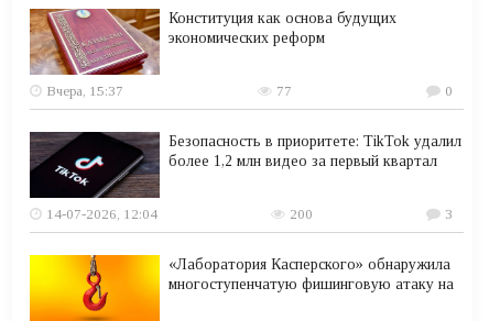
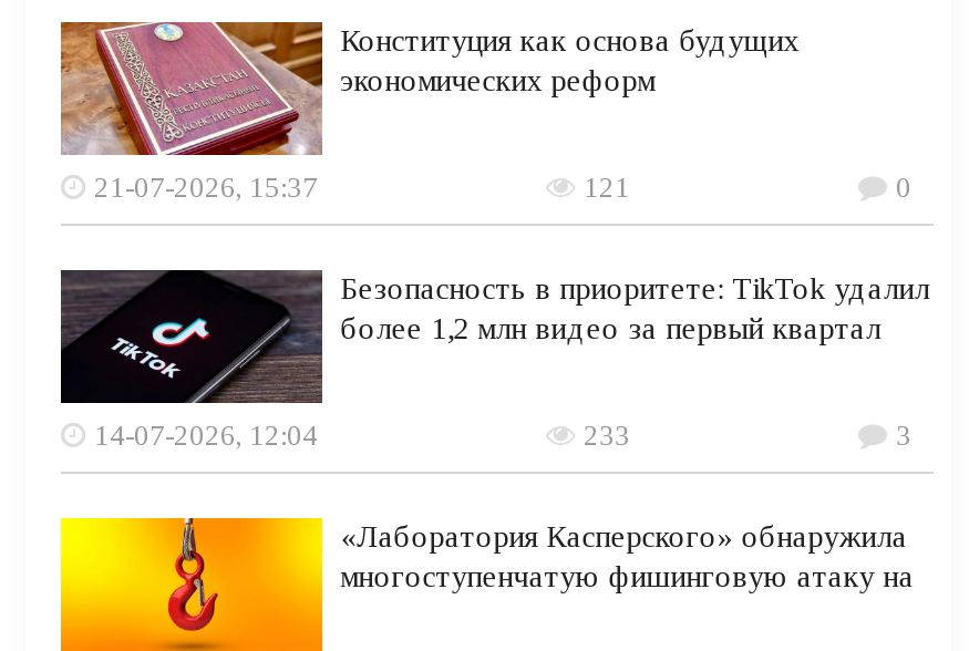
[46,83,292,99] Вчера, 15:37 | 77 -> [94,171,630,204] 21-07-2026, 15:37 | 121
[290,206,313,222] 200 -> [584,419,630,452] 233

